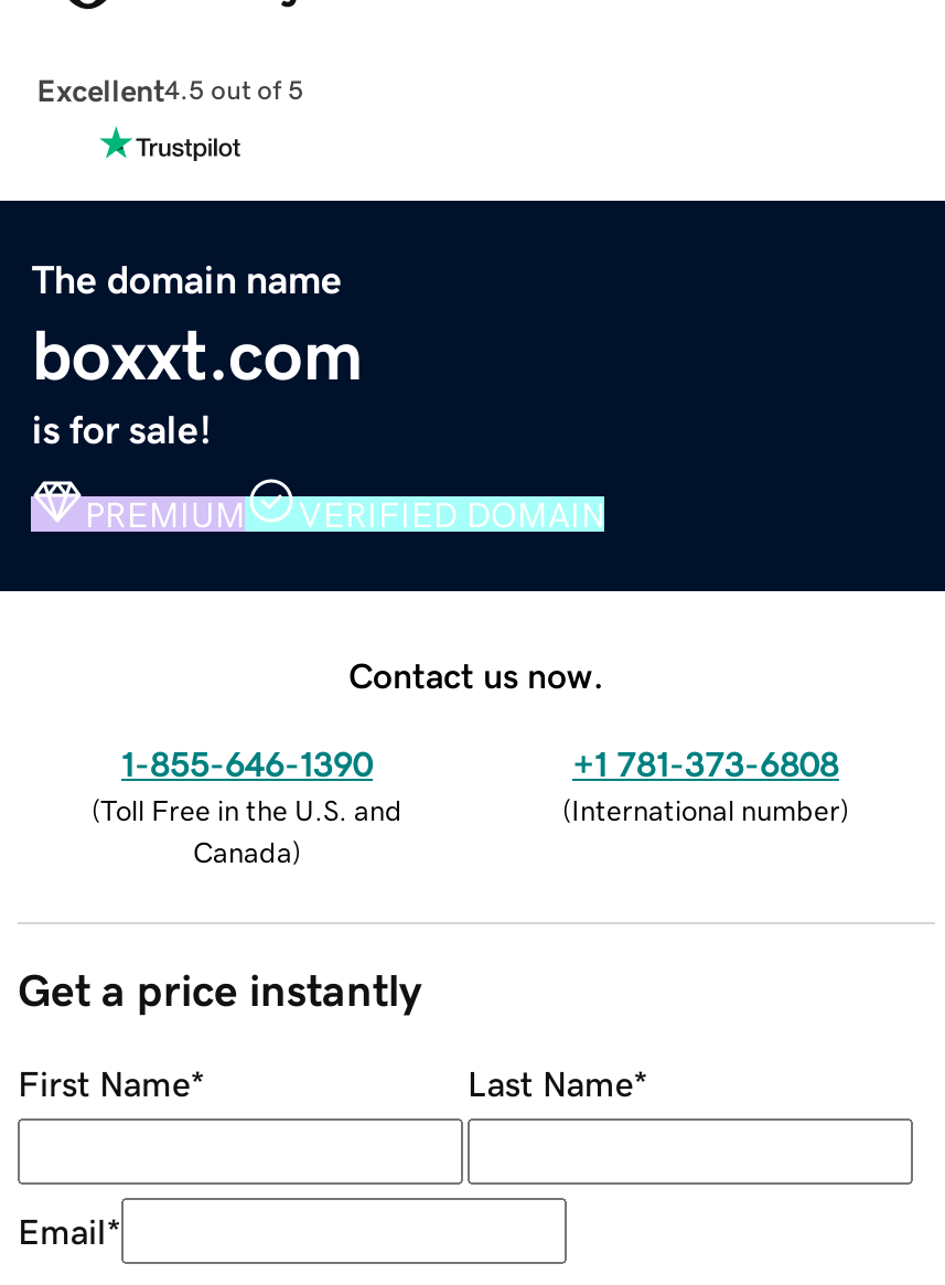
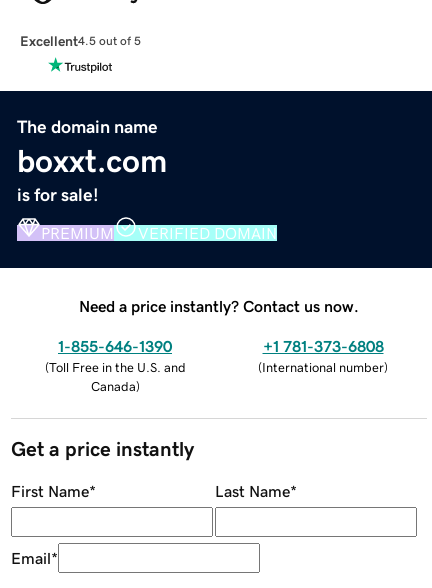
[348,657,604,692] Contact us now. -> [79,298,359,314] Need a price instantly? Contact us now.

